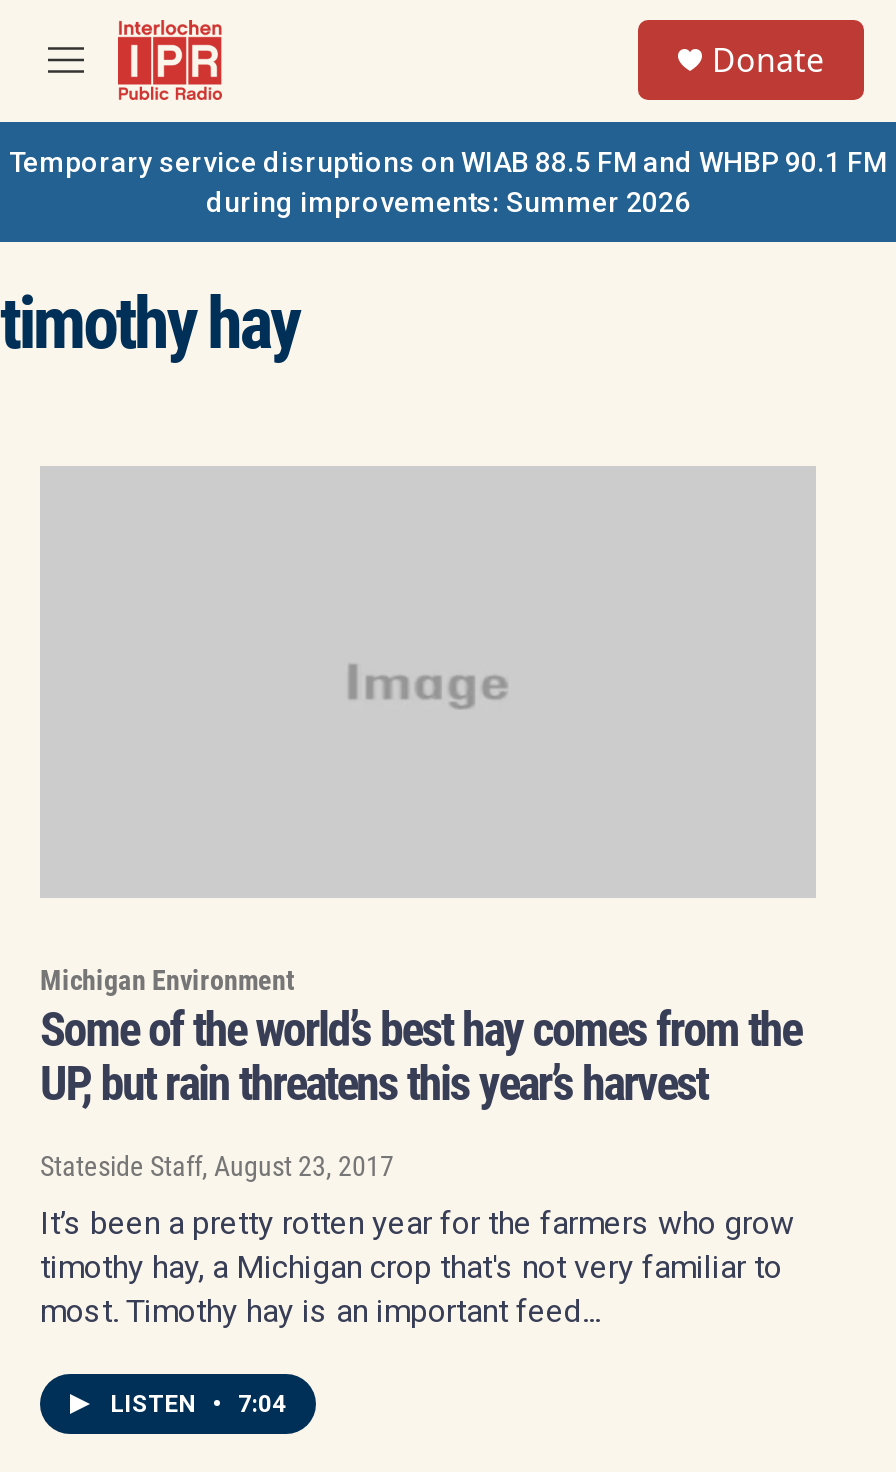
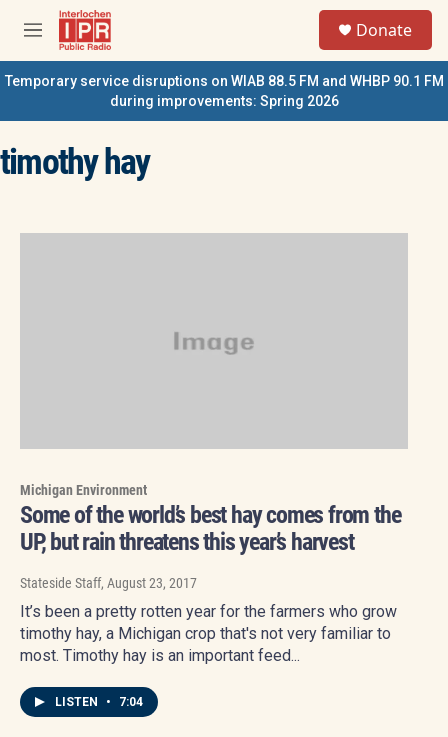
[206,186,690,218] during improvements: Summer 2026 -> [109,93,338,109] during improvements: Spring 2026

